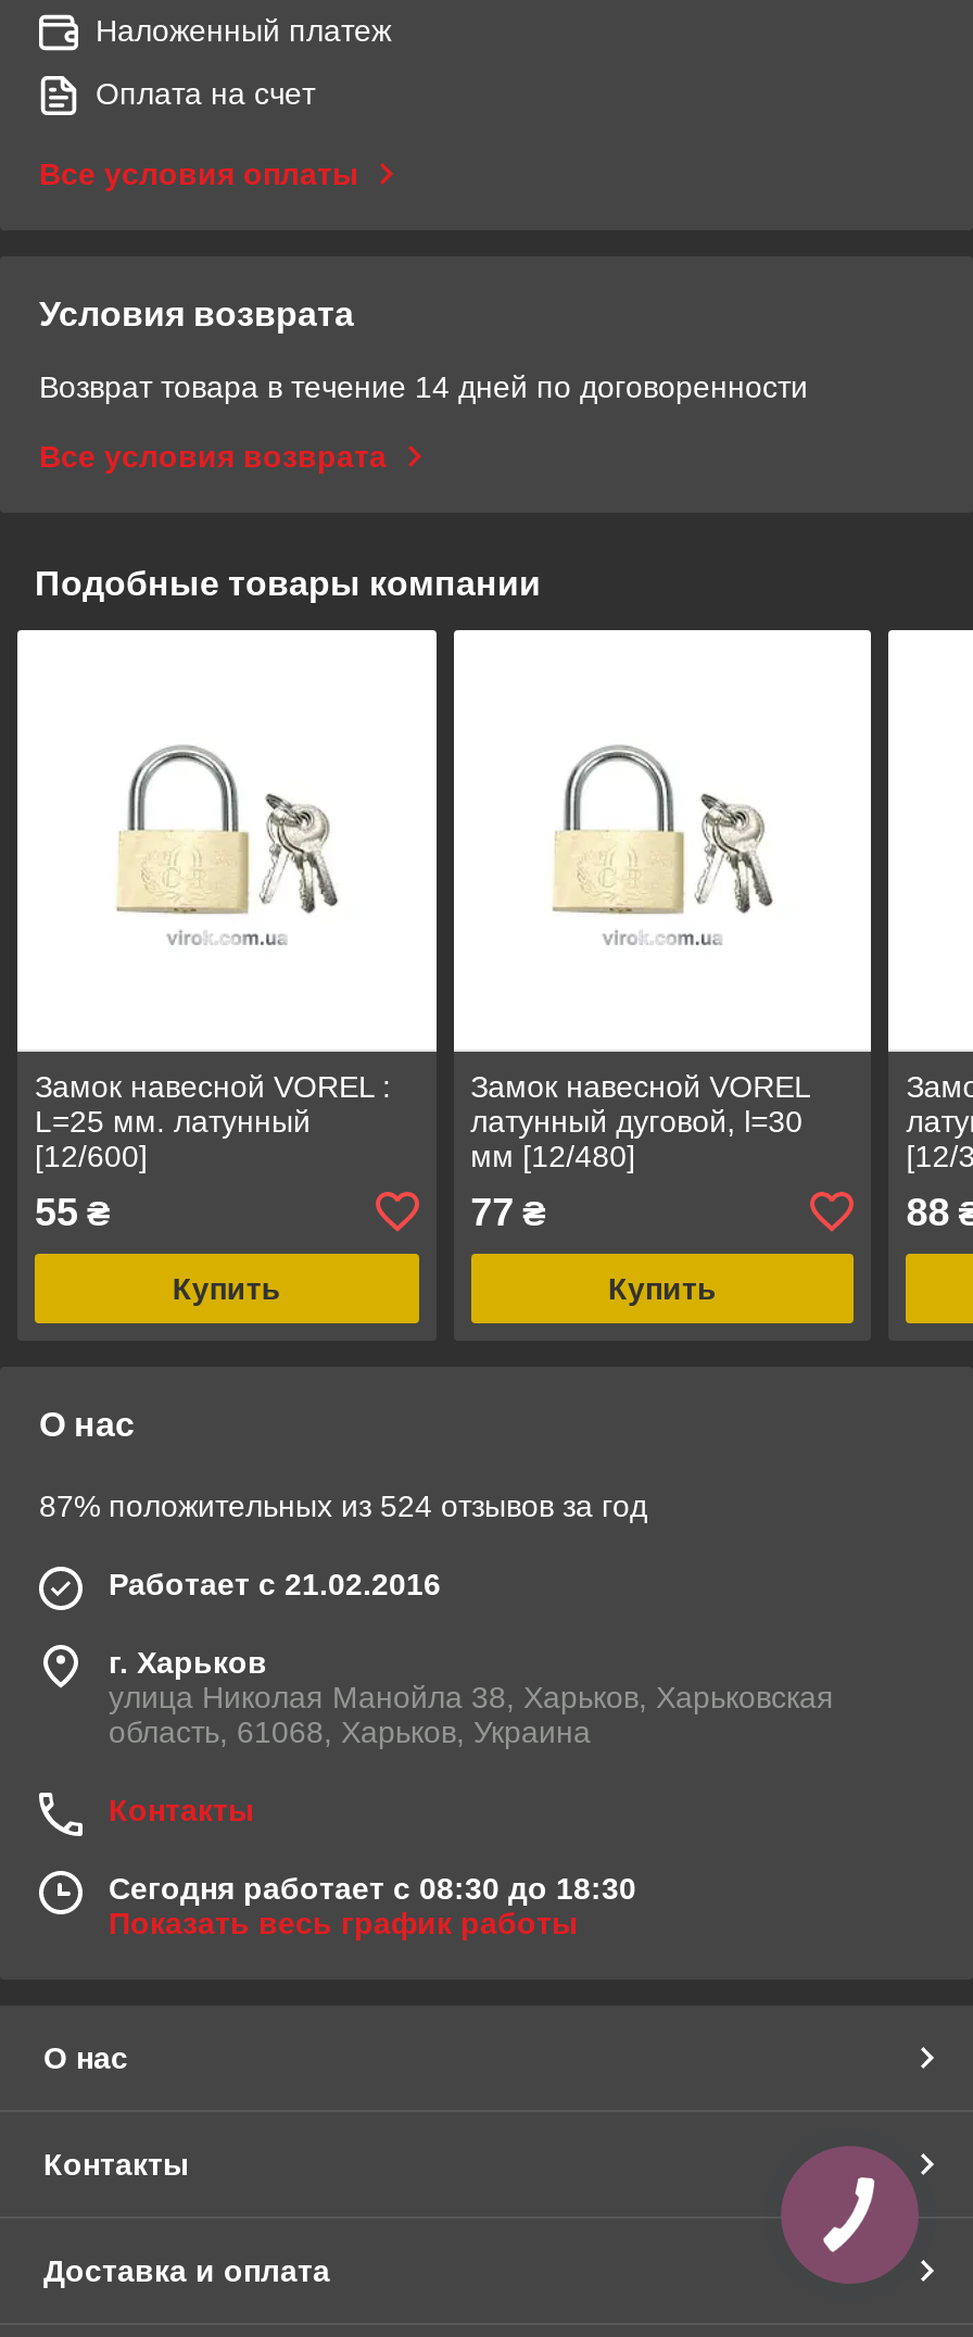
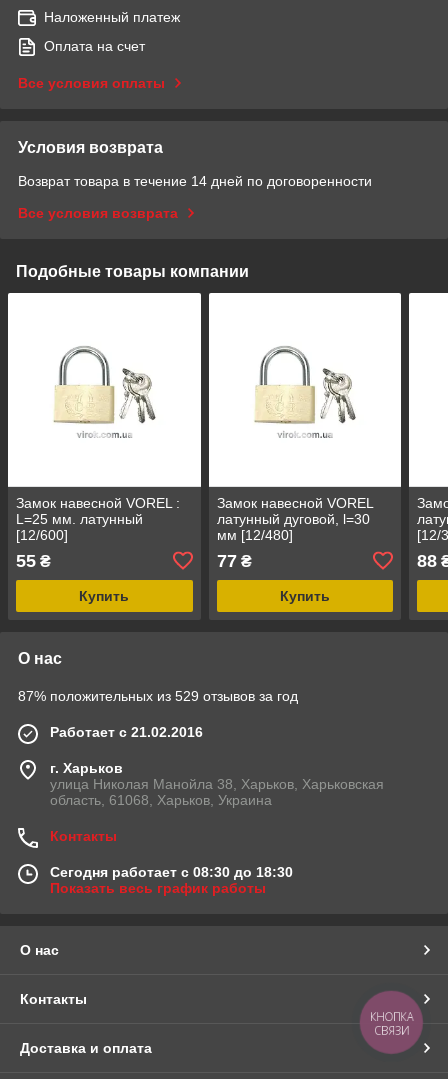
[39,1488,647,1523] 87% положительных из 524 отзывов за год -> [18,688,298,704] 87% положительных из 529 отзывов за год
none -> [370,1009,413,1038] КНОПКА | СВЯЗИ

